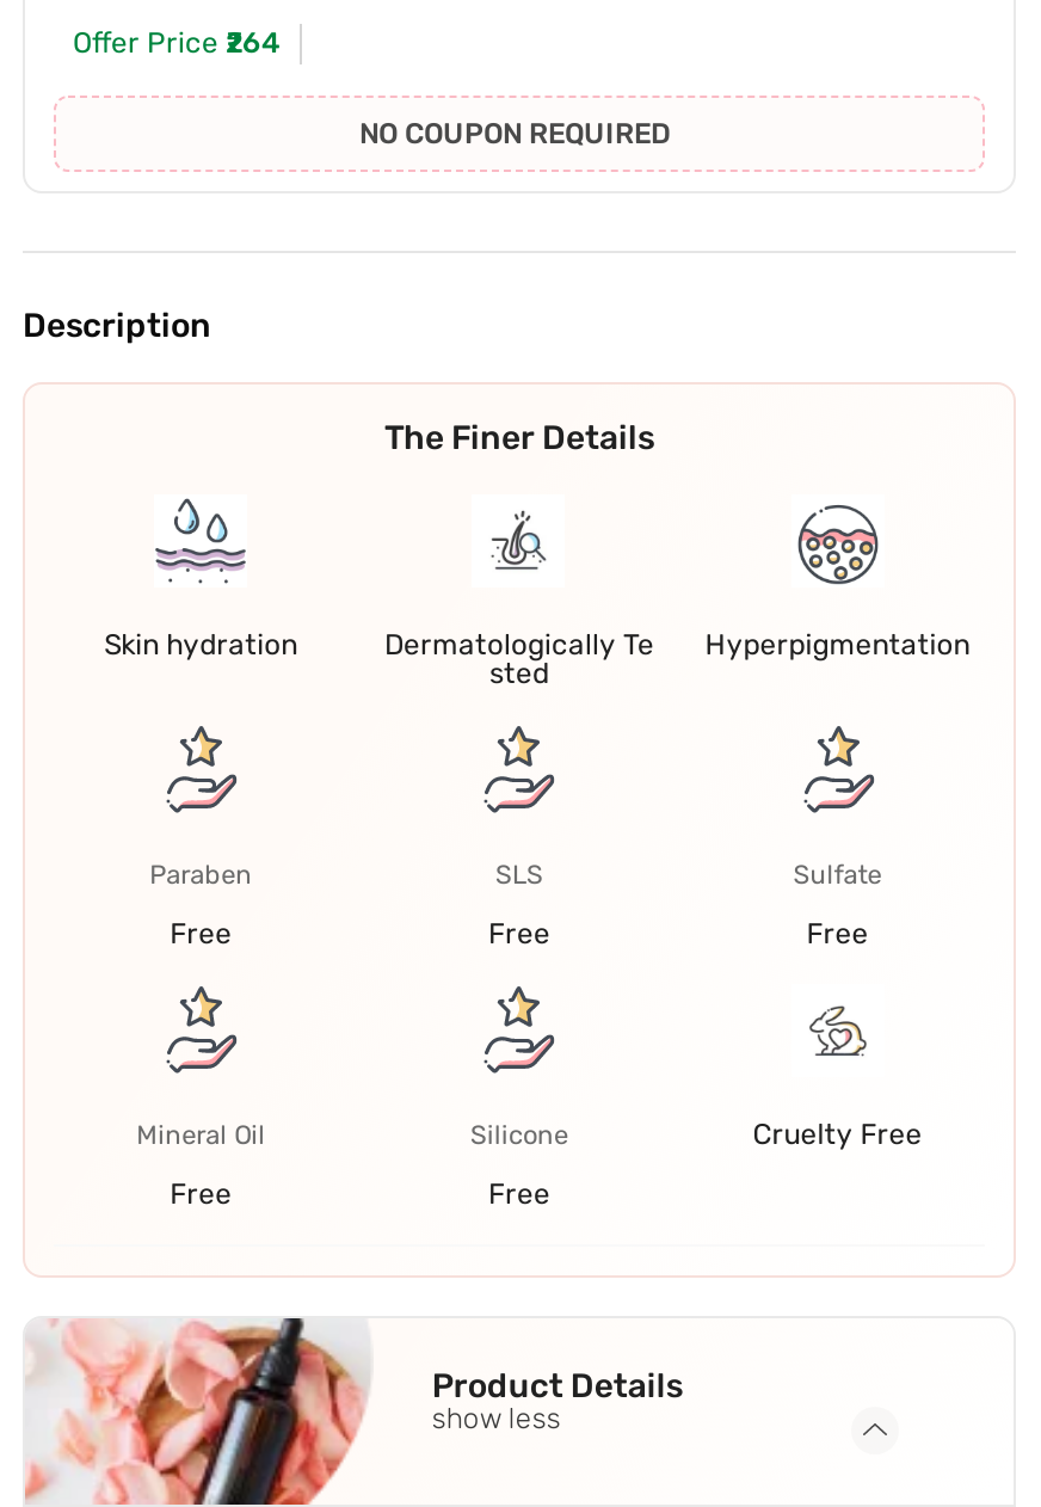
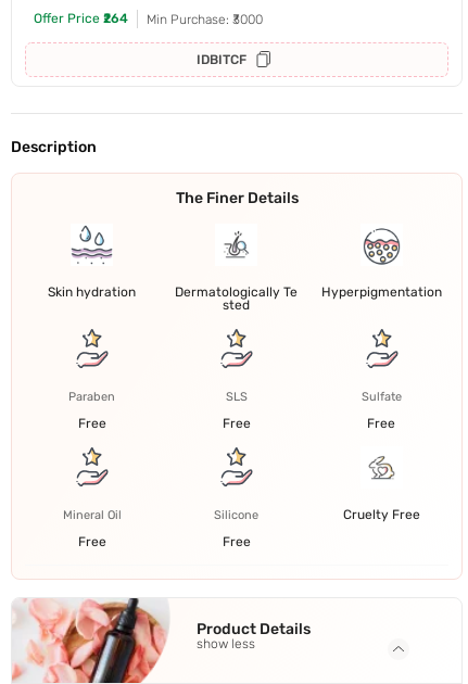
[359,118,670,151] NO COUPON REQUIRED -> [147,12,263,68] Min Purchase: ₹3000 | IDBITCF

